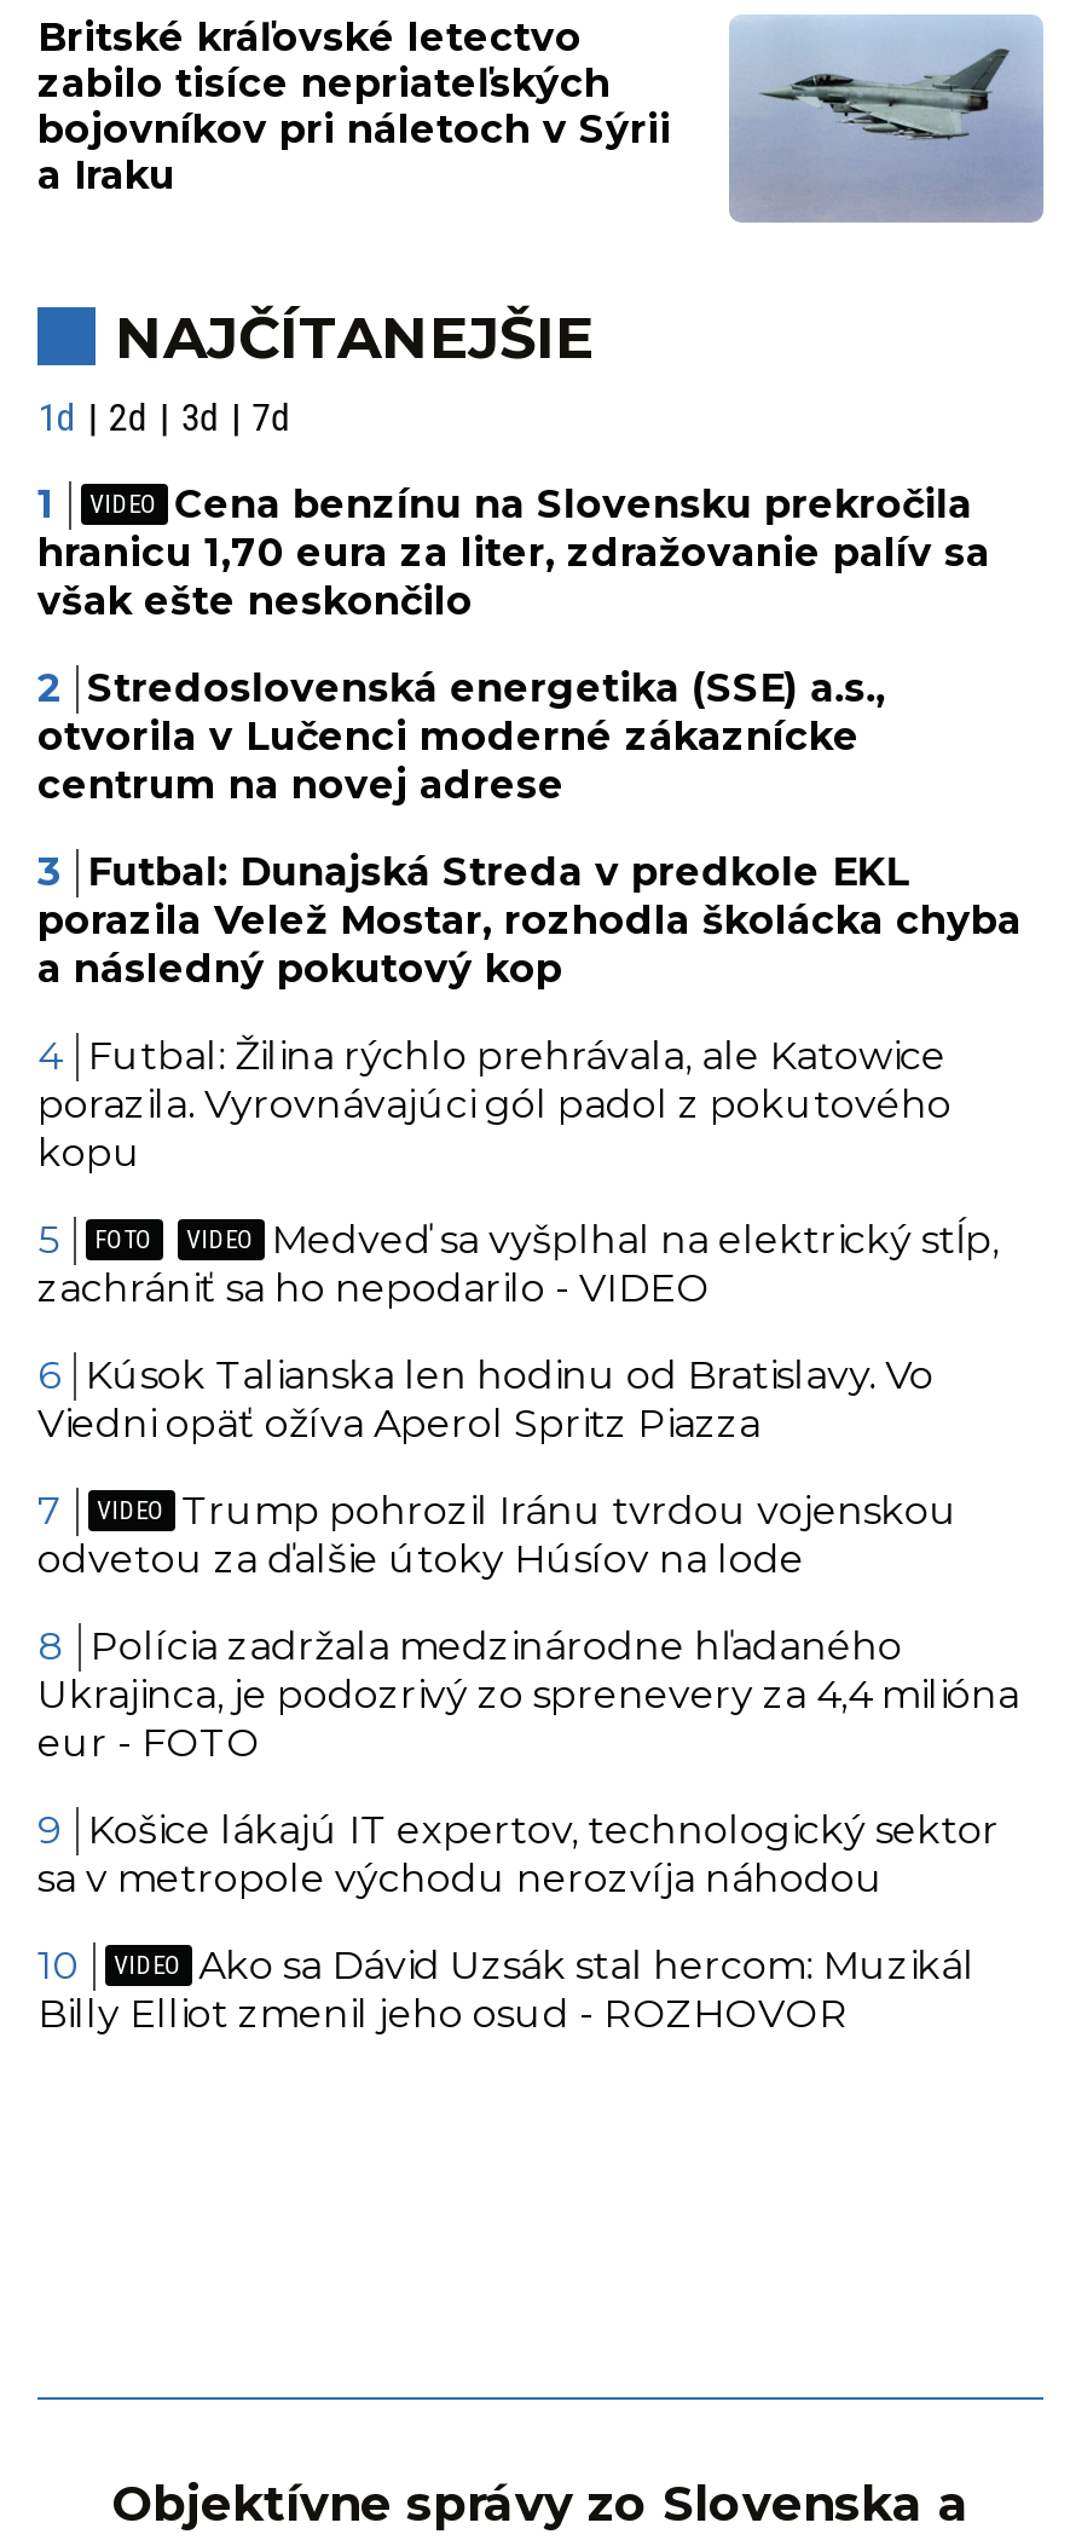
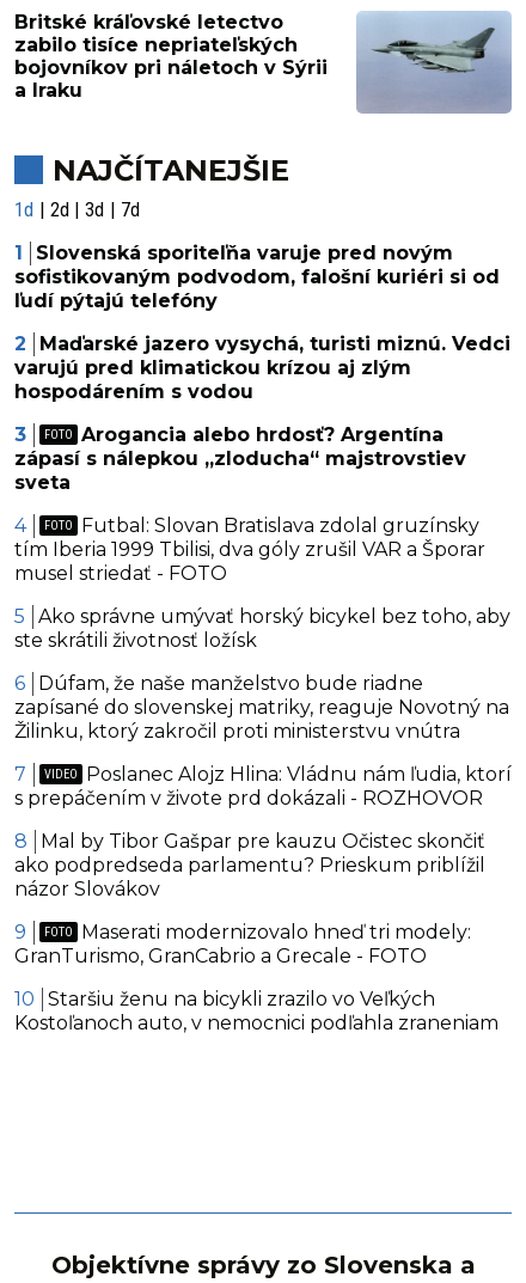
[37,482,990,625] Cena benzínu na Slovensku prekročila | hranicu 1,70 eura za liter, zdražovanie palív sa | však ešte neskončilo -> [14,242,500,312] Slovenská sporiteľňa varuje pred novým | sofistikovaným podvodom, falošní kuriéri si od | ľudí pýtajú telefóny
[37,666,885,809] Stredoslovenská energetika (SSE) a.s., | otvorila v Lučenci moderné zákaznícke | centrum na novej adrese -> [14,333,510,403] Maďarské jazero vysychá, turisti miznú. Vedci | varujú pred klimatickou krízou aj zlým | hospodárením s vodou
[37,850,1022,993] Futbal: Dunajská Streda v predkole EKL | porazila Velež Mostar, rozhodla školácka chyba | a následný pokutový kop -> [14,424,466,494] Arogancia alebo hrdosť? Argentína | zápasí s nálepkou „zloducha“ majstrovstiev | sveta
[37,1034,952,1176] Futbal: Žilina rýchlo prehrávala, ale Katowice | porazila. Vyrovnávajúci gól padol z pokutového | kopu -> [14,515,485,585] Futbal: Slovan Bratislava zdolal gruzínsky | tím Iberia 1999 Tbilisi, dva góly zrušil VAR a Šporar | musel striedať - FOTO
[37,1218,999,1312] Medveď sa vyšplhal na elektrický stĺp, | zachrániť sa ho nepodarilo - VIDEO -> [14,605,510,652] Ako správne umývať horský bicykel bez toho, aby | ste skrátili životnosť ložísk
[37,1353,934,1447] Kúsok Talianska len hodinu od Bratislavy. Vo | Viedni opäť ožíva Aperol Spritz Piazza -> [14,672,509,743] Dúfam, že naše manželstvo bude riadne | zapísané do slovenskej matriky, reaguje Novotný na | Žilinku, ktorý zakročil proti ministerstvu vnútra
[37,1488,958,1583] Trump pohrozil Iránu tvrdou vojenskou | odvetou za ďalšie útoky Húsíov na lode -> [14,763,511,810] Poslanec Alojz Hlina: Vládnu nám ľudia, ktorí | s prepáčením v živote prd dokázali - ROZHOVOR
[37,1624,1019,1767] Polícia zadržala medzinárodne hľadaného | Ukrajinca, je podozrivý zo sprenevery za 4,4 milióna | eur - FOTO -> [14,830,485,901] Mal by Tibor Gašpar pre kauzu Očistec skončiť | ako podpredseda parlamentu? Prieskum priblížil | názor Slovákov
[37,1808,999,1902] Košice lákajú IT expertov, technologický sektor | sa v metropole východu nerozvíja náhodou -> [14,921,471,968] Maserati modernizovalo hneď tri modely: | GranTurismo, GranCabrio a Grecale - FOTO
[37,1943,975,2038] Ako sa Dávid Uzsák stal hercom: Muzikál | Billy Elliot zmenil jeho osud - ROZHOVOR -> [14,988,499,1035] Staršiu ženu na bicykli zrazilo vo Veľkých | Kostoľanoch auto, v nemocnici podľahla zraneniam

